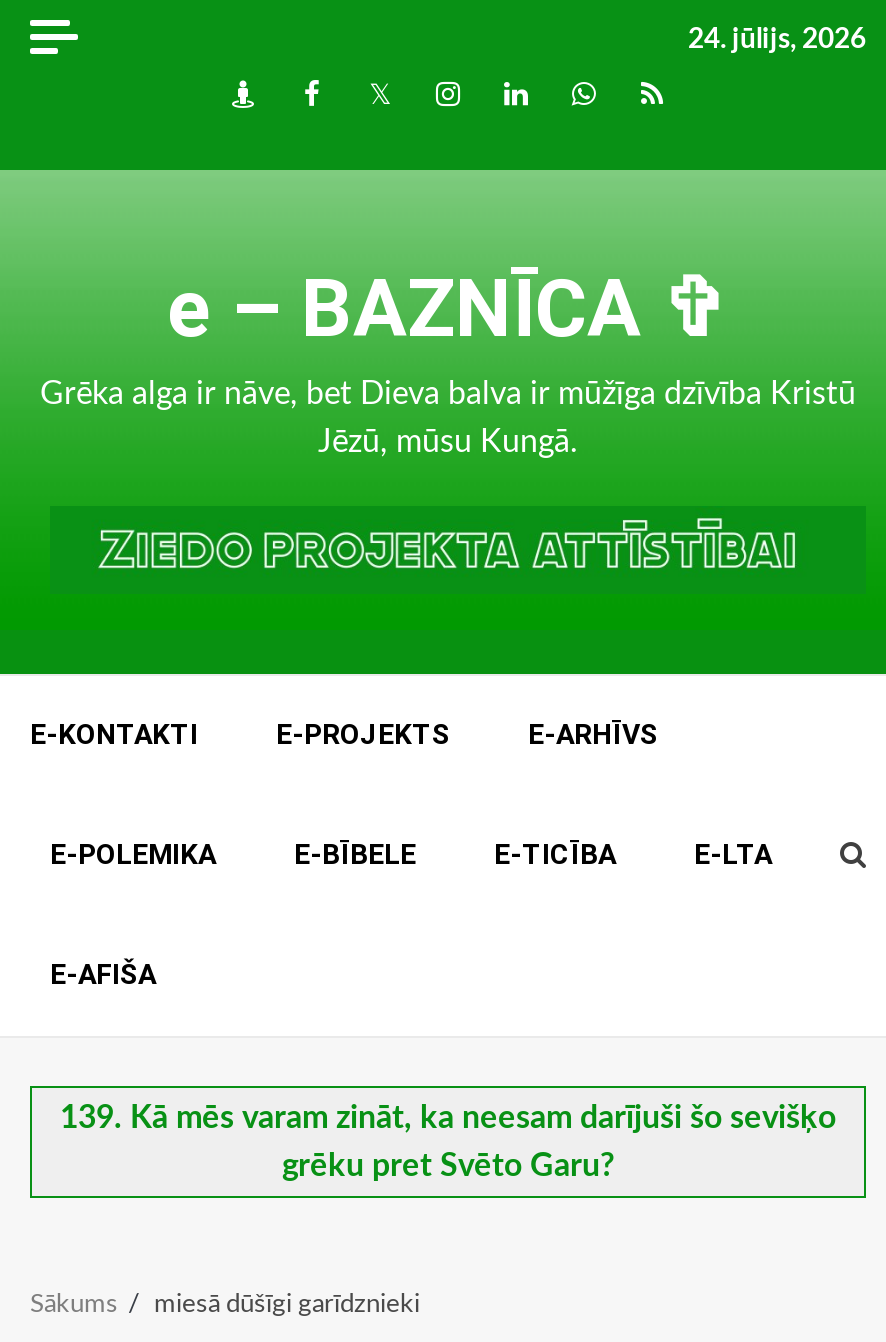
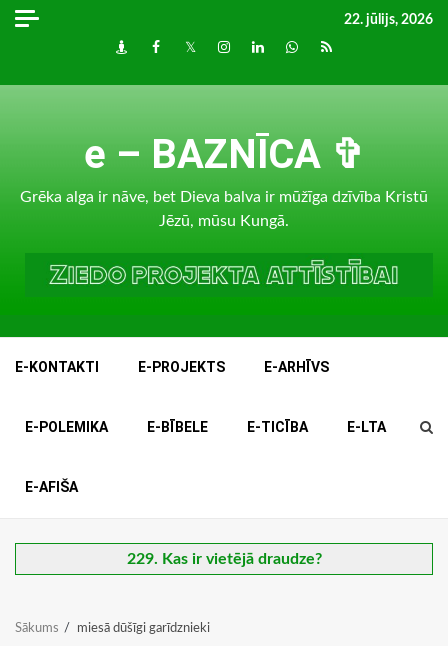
[688,26,866,54] 24. jūlijs, 2026 -> [344,13,433,27] 22. jūlijs, 2026
[60,1102,836,1182] 139. Kā mēs varam zināt, ka neesam darījuši šo sevišķo | grēku pret Svēto Garu? -> [126,551,321,567] 229. Kas ir vietējā draudze?

